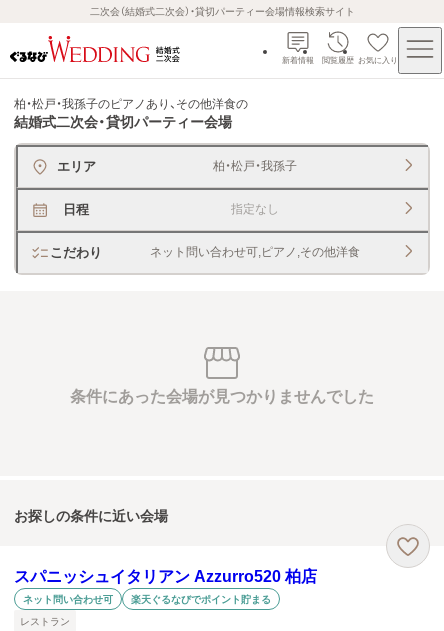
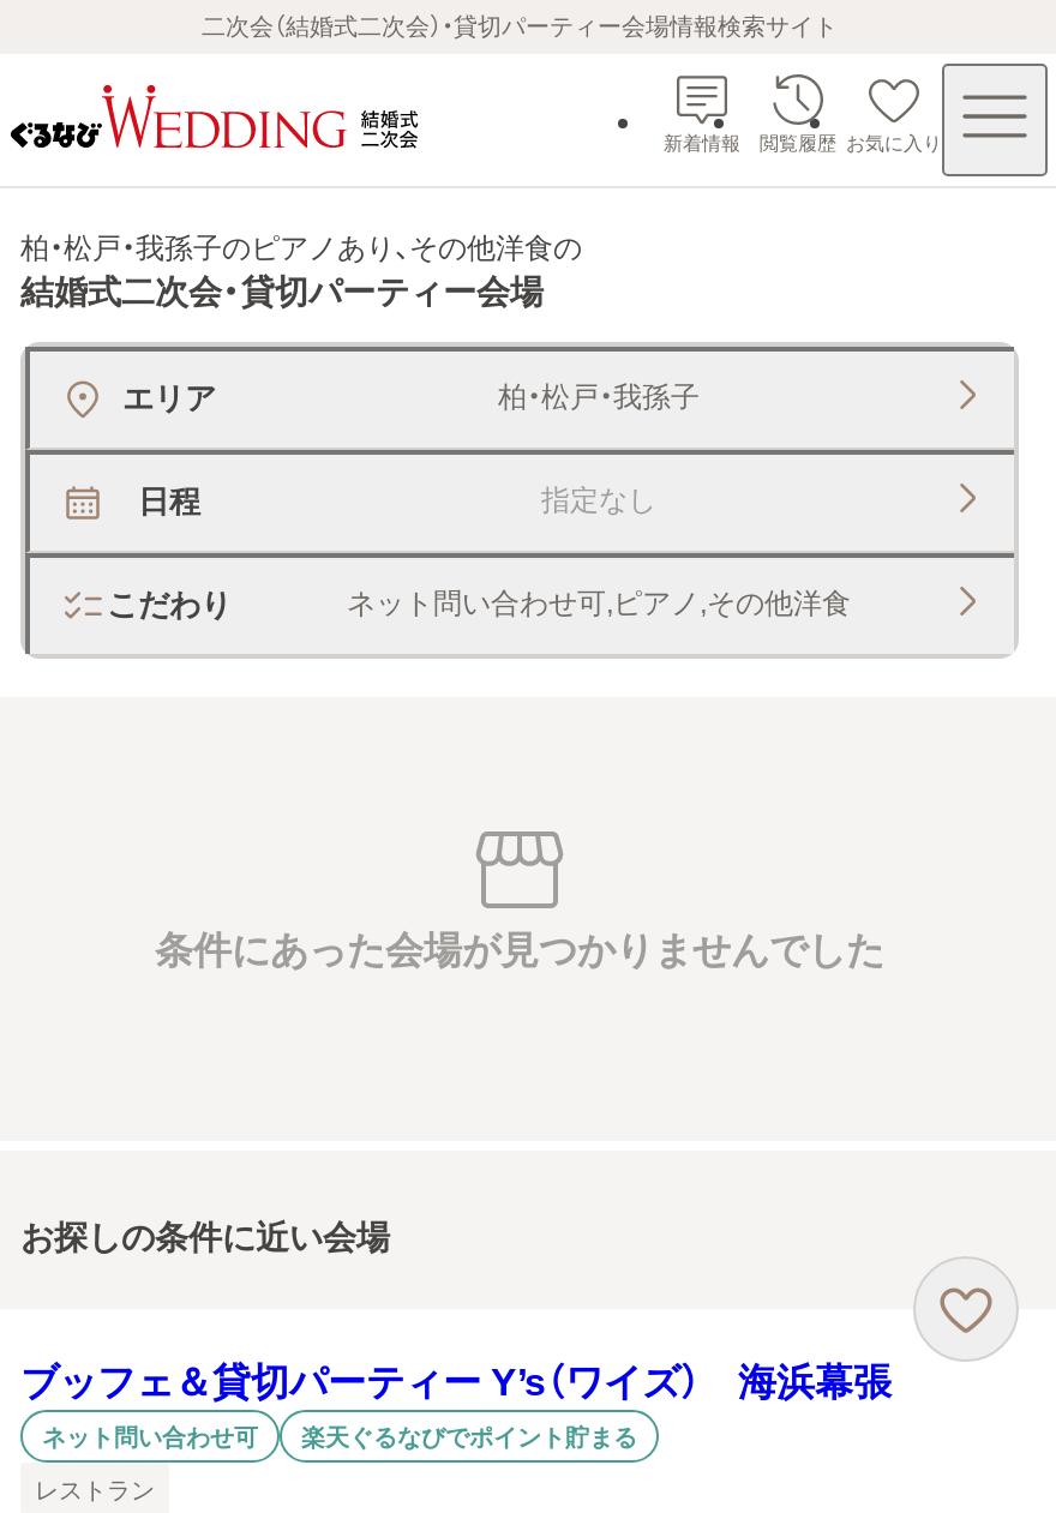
[14,568,317,585] スパニッシュイタリアン Azzurro520 柏店 -> [20,1362,892,1403] ブッフェ＆貸切パーティー Y’s（ワイズ） 海浜幕張

